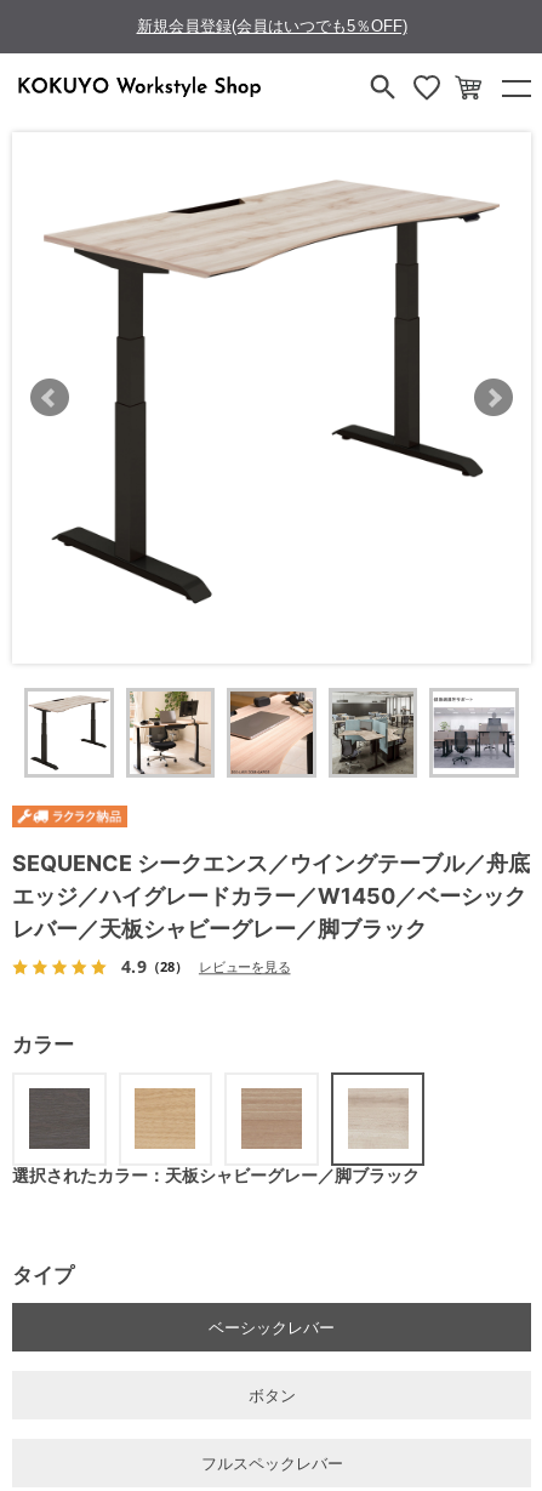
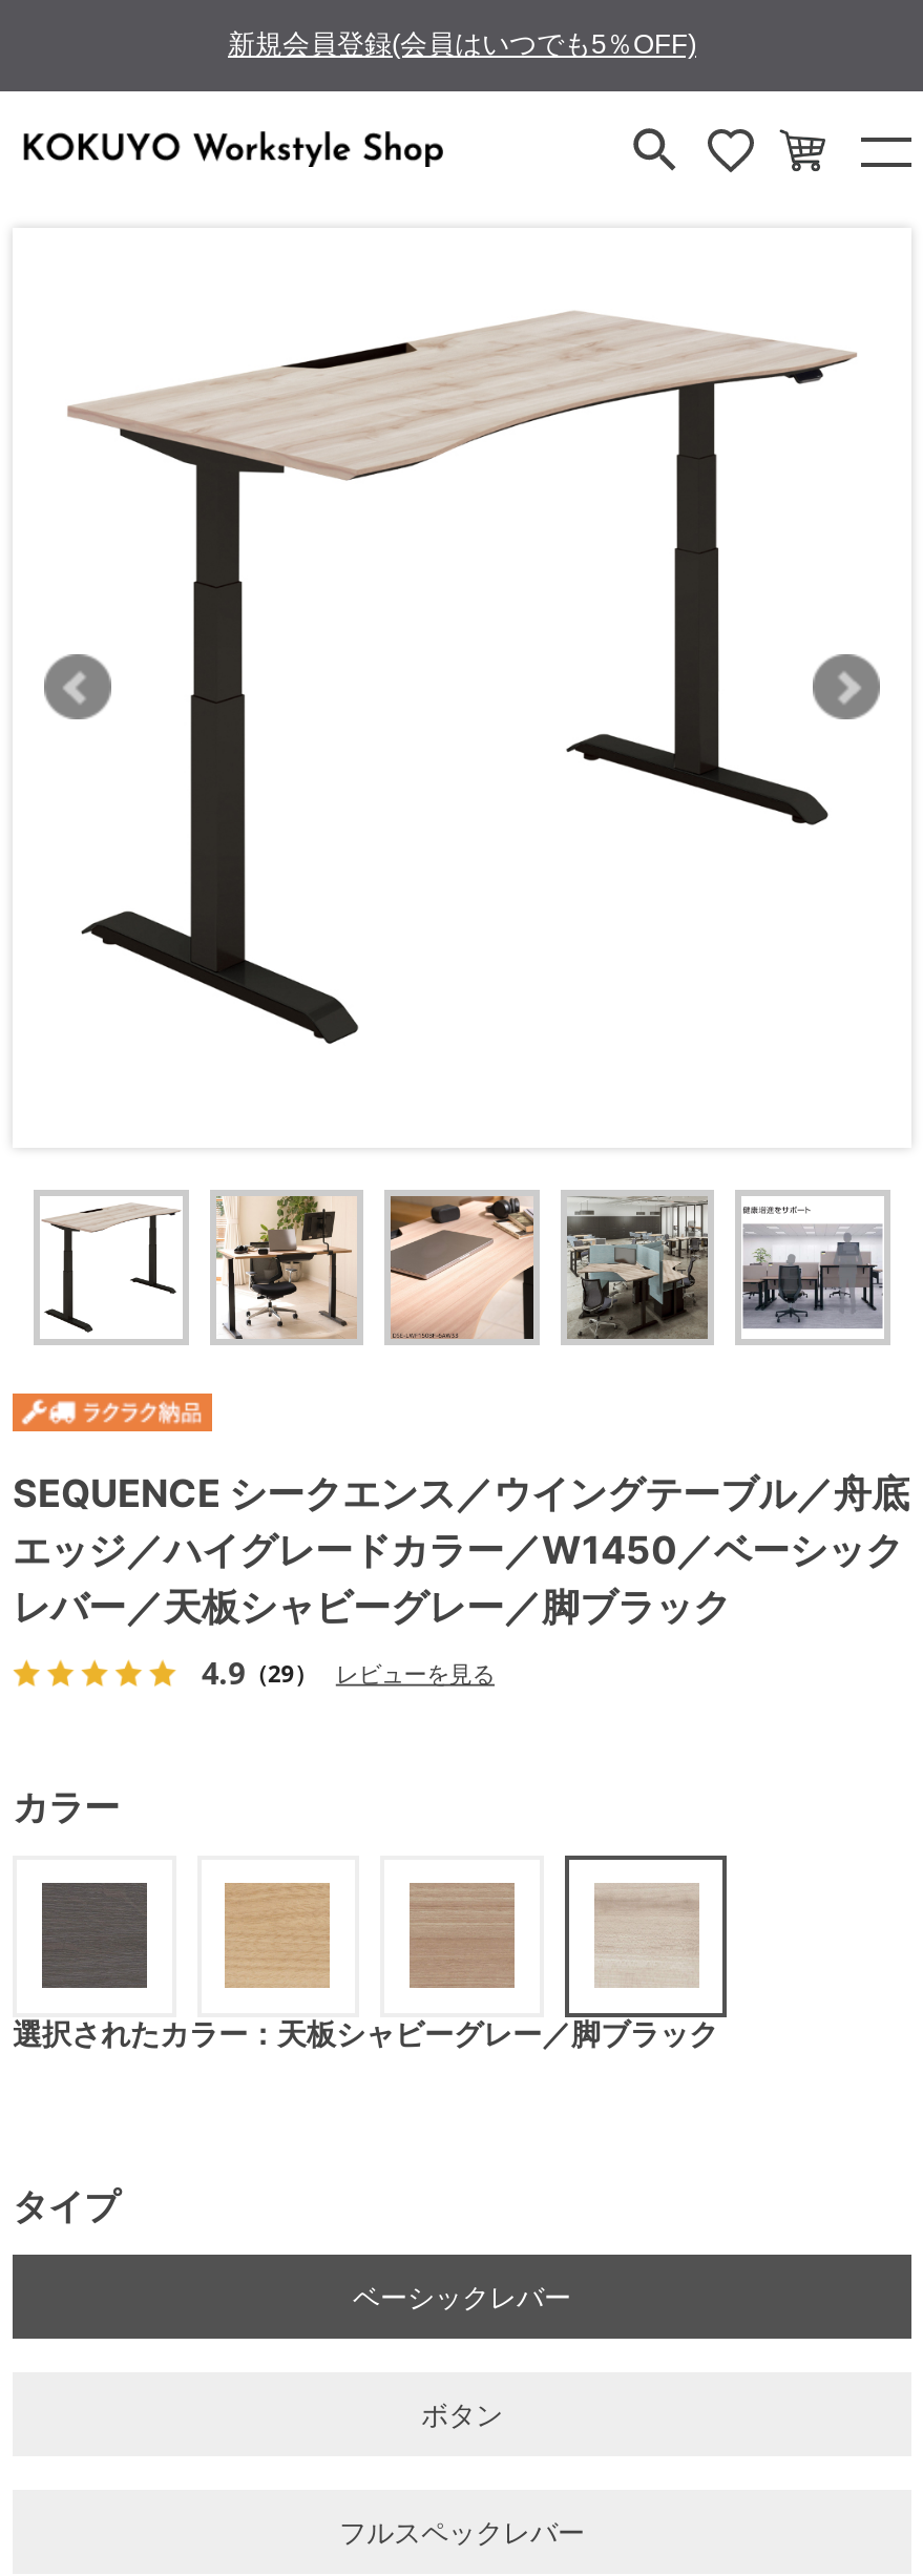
[121,954,290,978] 4.9（28） レビューを見る -> [202,1650,495,1692] 4.9（29） レビューを見る

